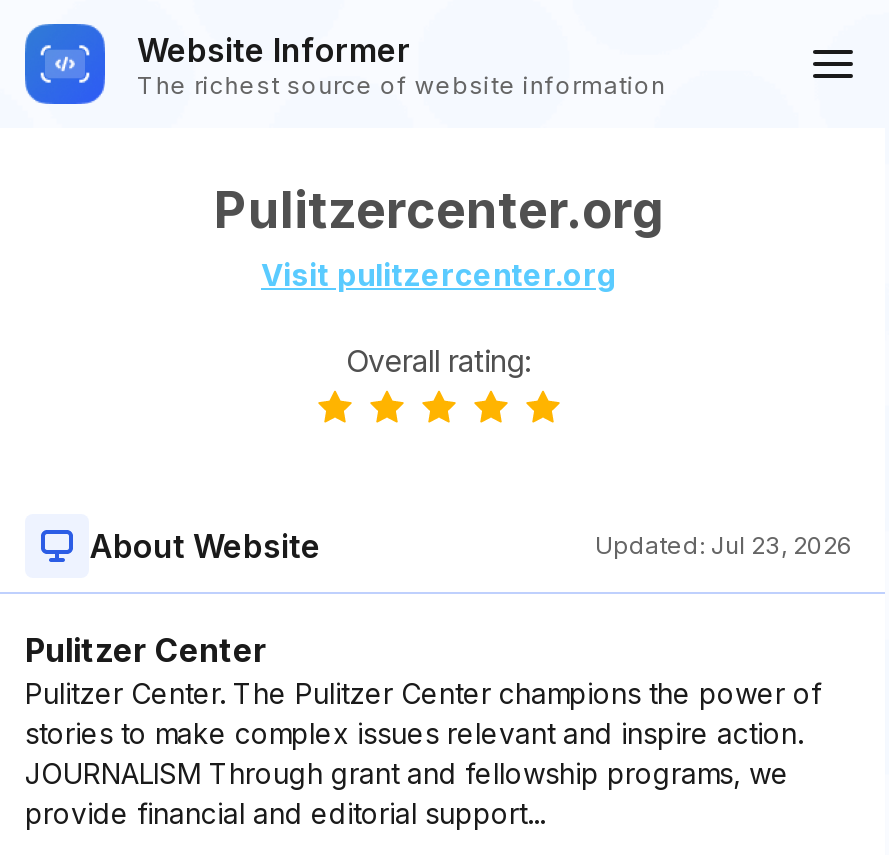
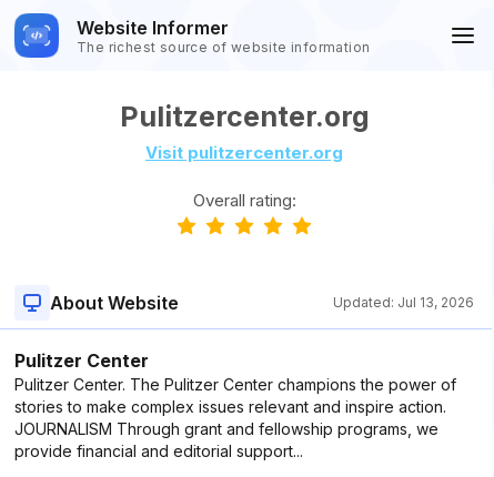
[595,530,853,560] Updated: Jul 23, 2026 -> [333,294,474,311] Updated: Jul 13, 2026

